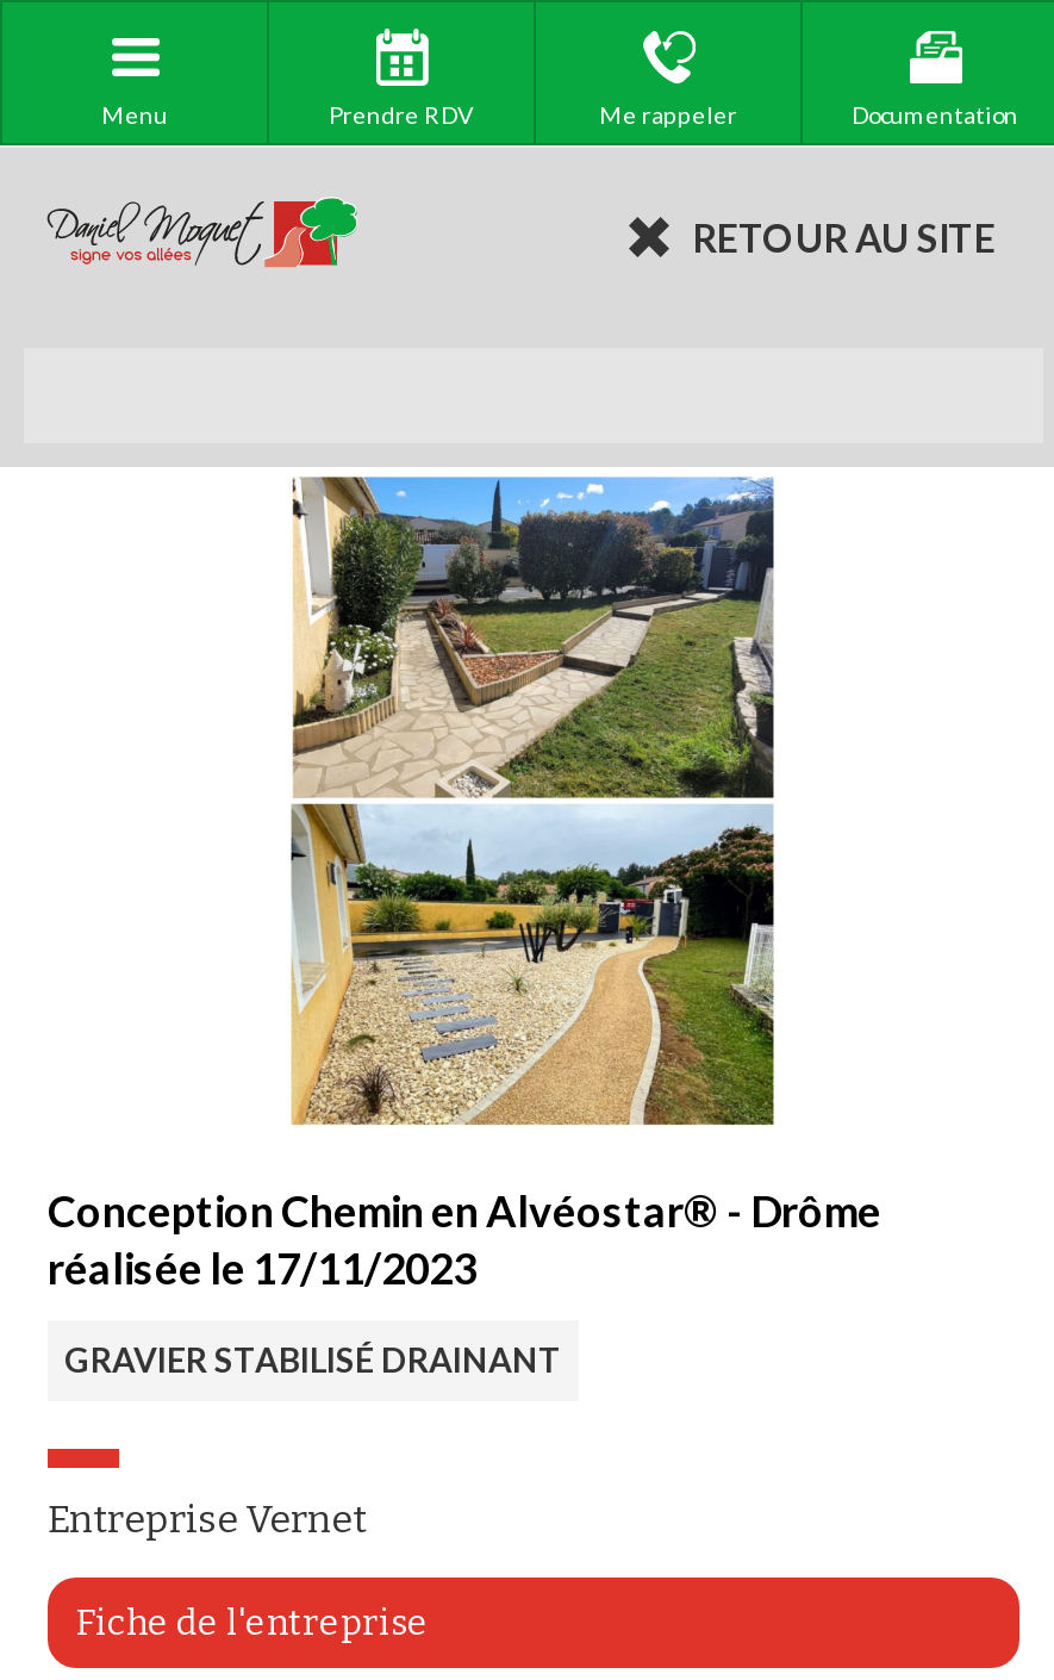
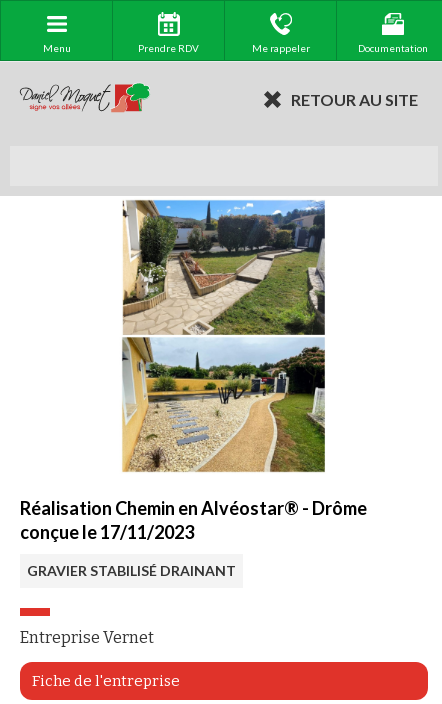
[48,1184,881,1237] Conception Chemin en Alvéostar® - Drôme -> [20,497,367,519] Réalisation Chemin en Alvéostar® - Drôme
[48,1242,476,1294] réalisée le 17/11/2023 -> [20,521,194,543] conçue le 17/11/2023

